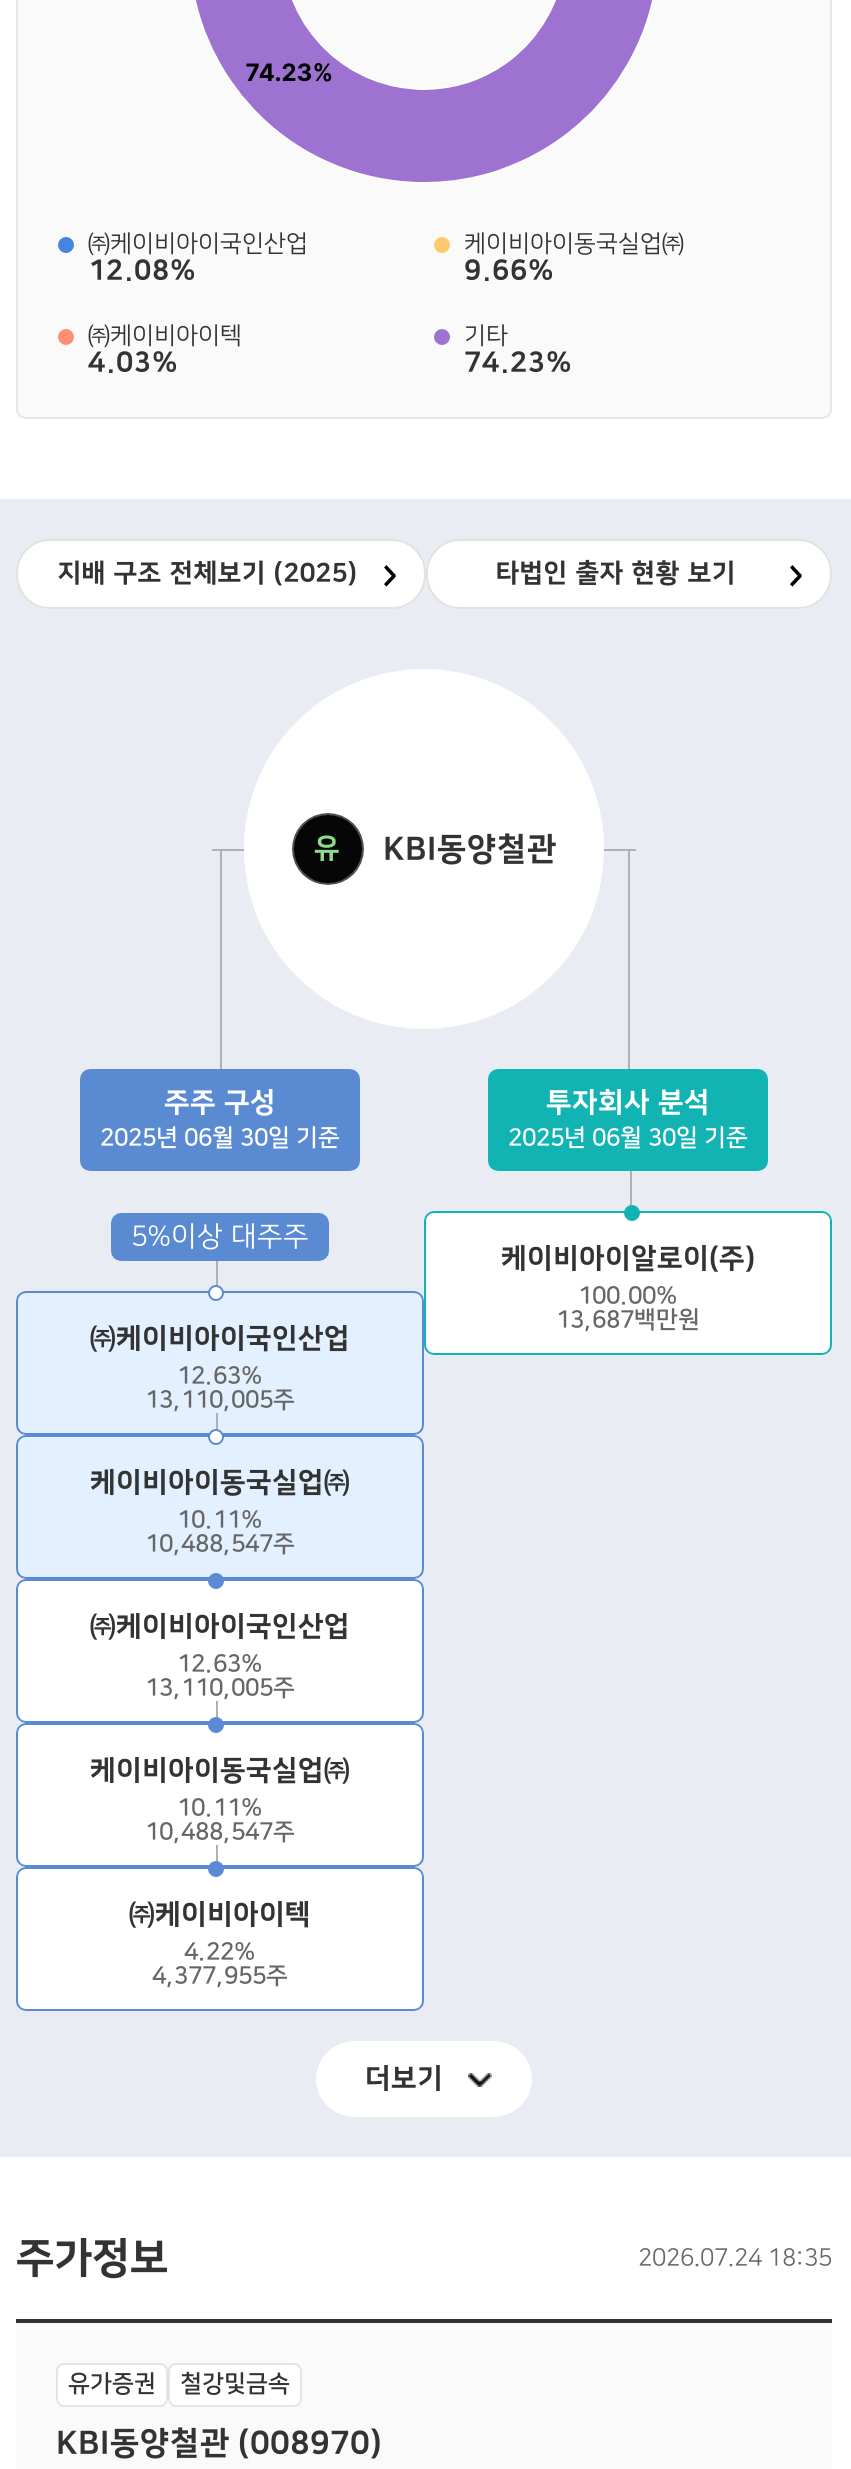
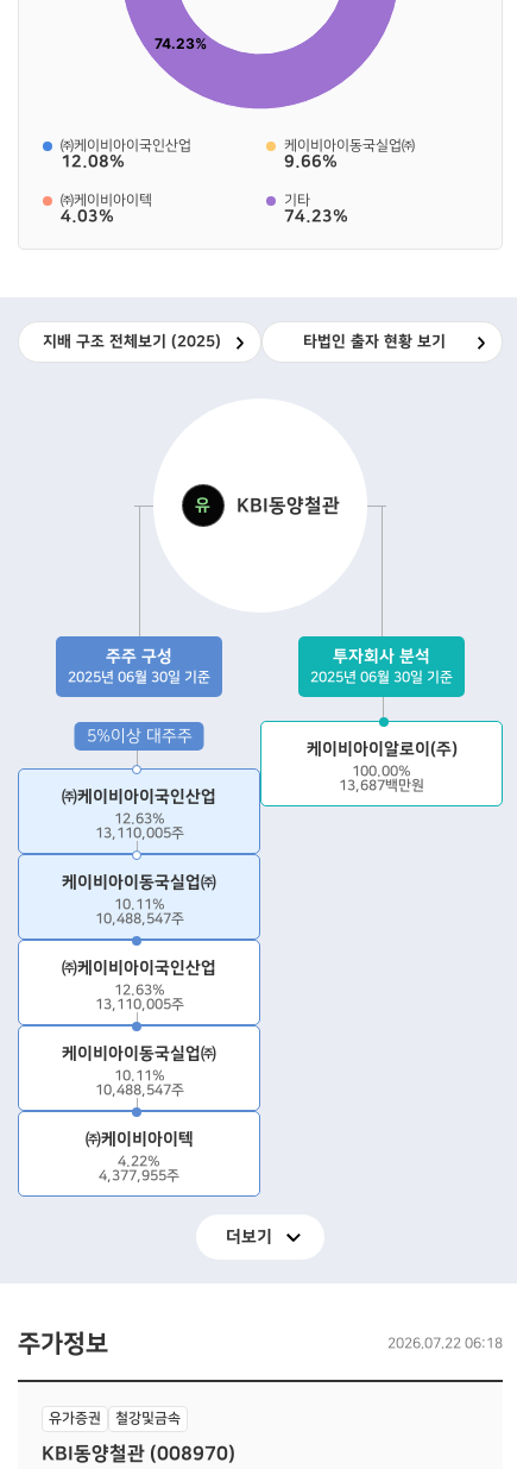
[638,2244,832,2270] 2026.07.24 18:35 -> [387,1335,503,1351] 2026.07.22 06:18

